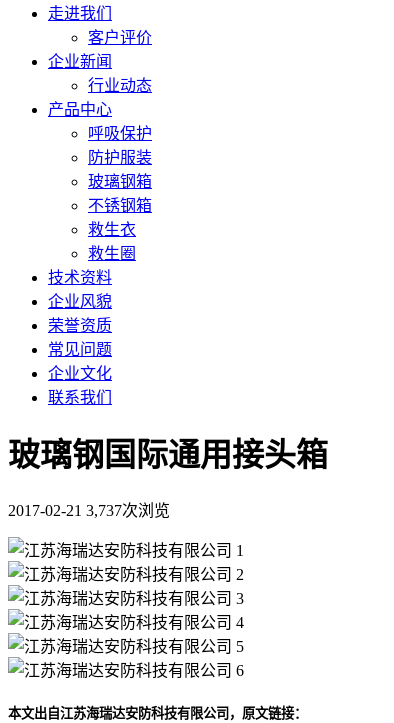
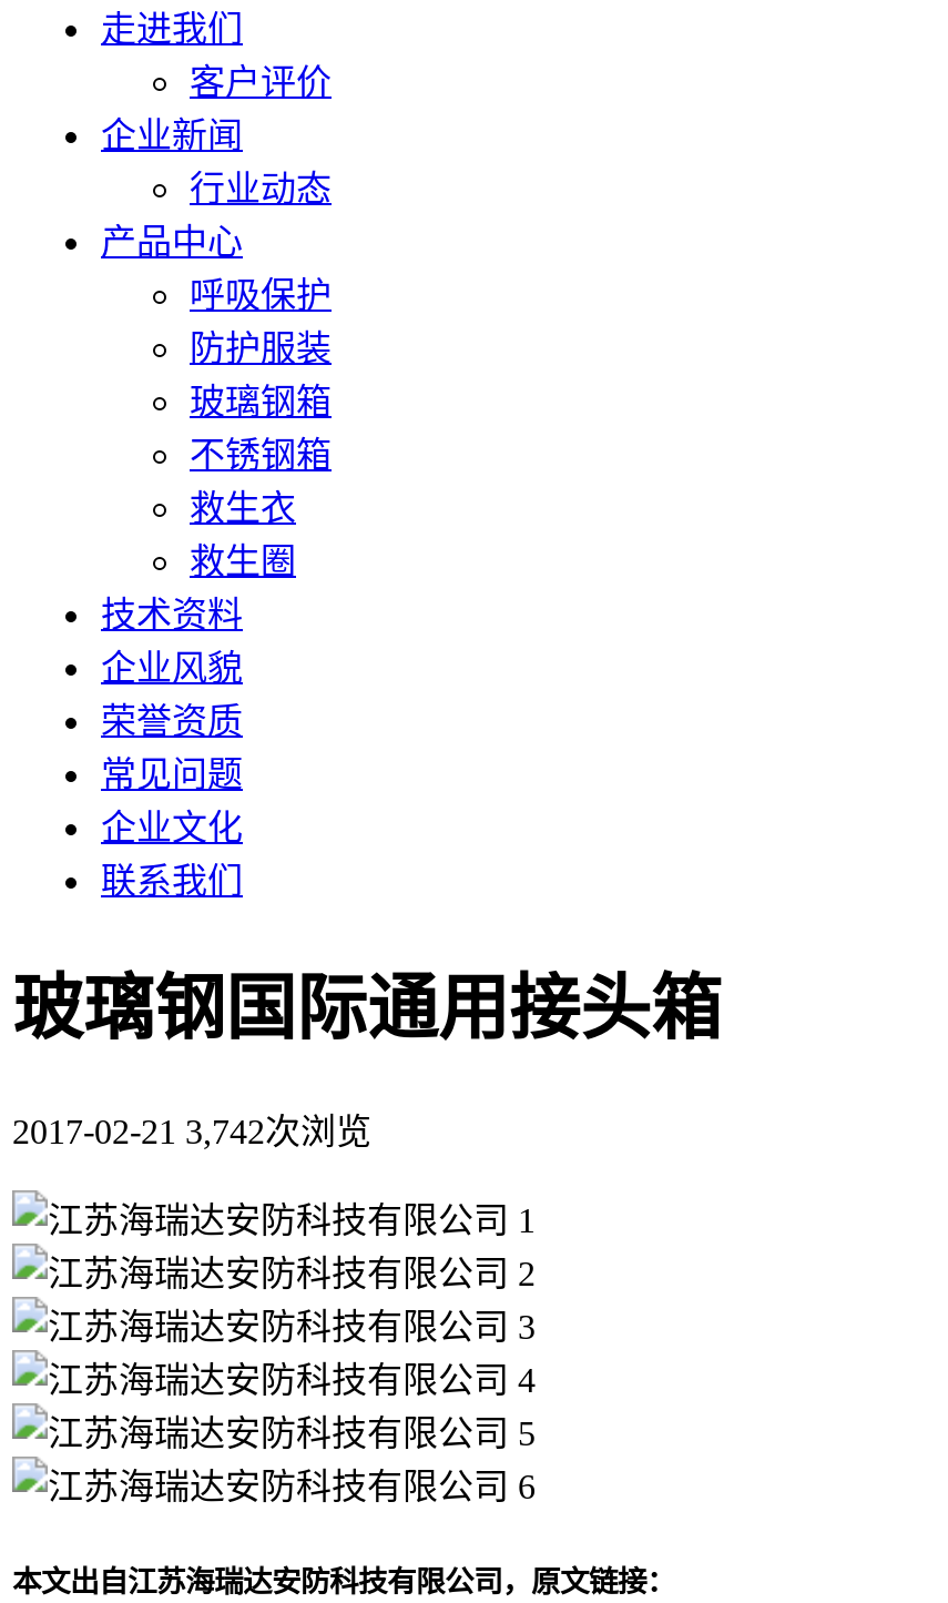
[8,502,170,519] 2017-02-21 3,737次浏览 -> [12,1112,371,1150] 2017-02-21 3,742次浏览

